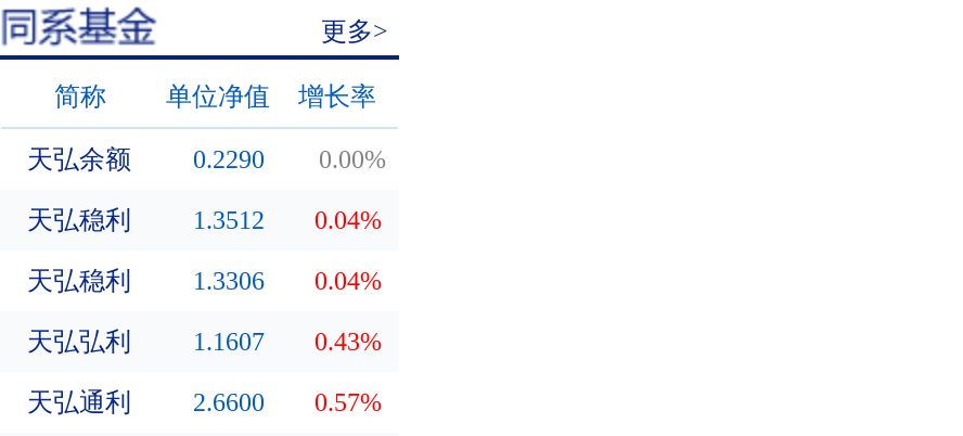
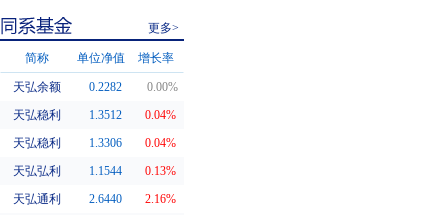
[193,144,386,175] 0.2290 0.00% -> [89,80,178,94] 0.2282 0.00%
[193,326,265,357] 1.1607 -> [89,164,122,178] 1.1544
[314,326,382,357] 0.43% -> [145,164,176,178] 0.13%
[193,387,265,418] 2.6600 -> [89,192,122,206] 2.6440
[314,387,382,418] 0.57% -> [145,192,176,206] 2.16%

